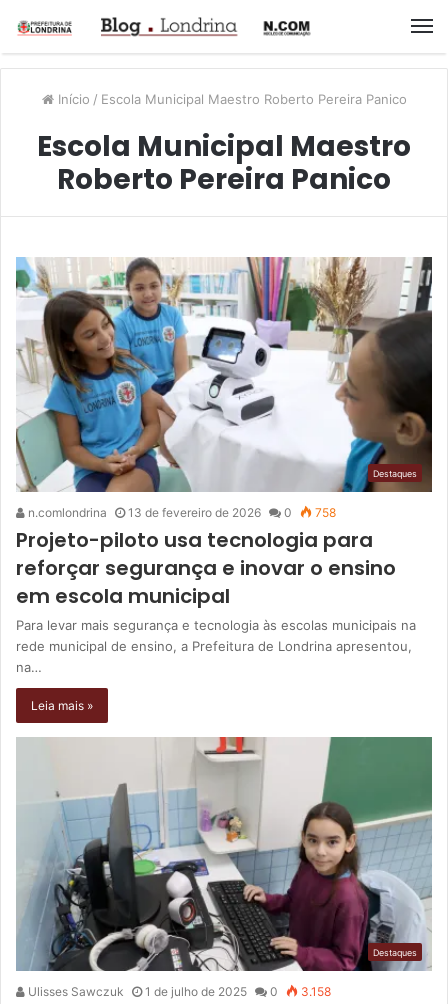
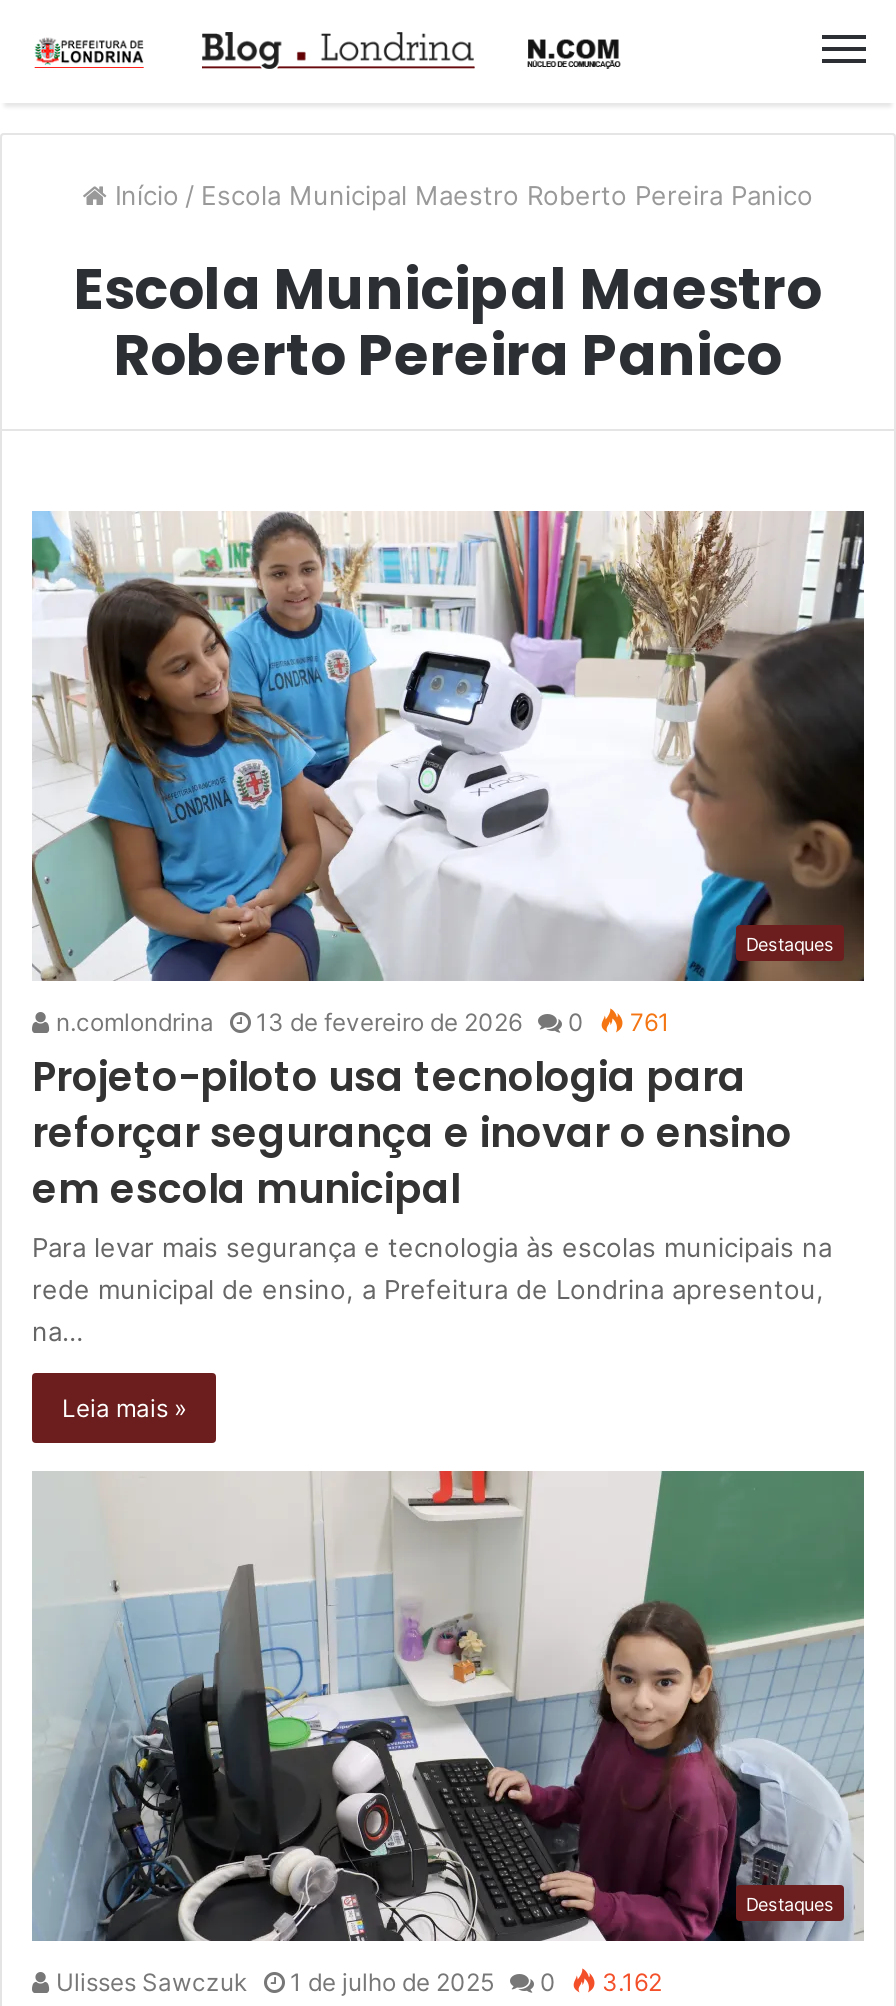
[25,505,336,520] n.comlondrina 13 de fevereiro de 2026 0 758 -> [50,1007,670,1037] n.comlondrina 13 de fevereiro de 2026 0 761
[25,984,331,999] Ulisses Sawczuk 1 de julho de 2025 0 3.158 -> [50,1967,662,1997] Ulisses Sawczuk 1 de julho de 2025 0 3.162

